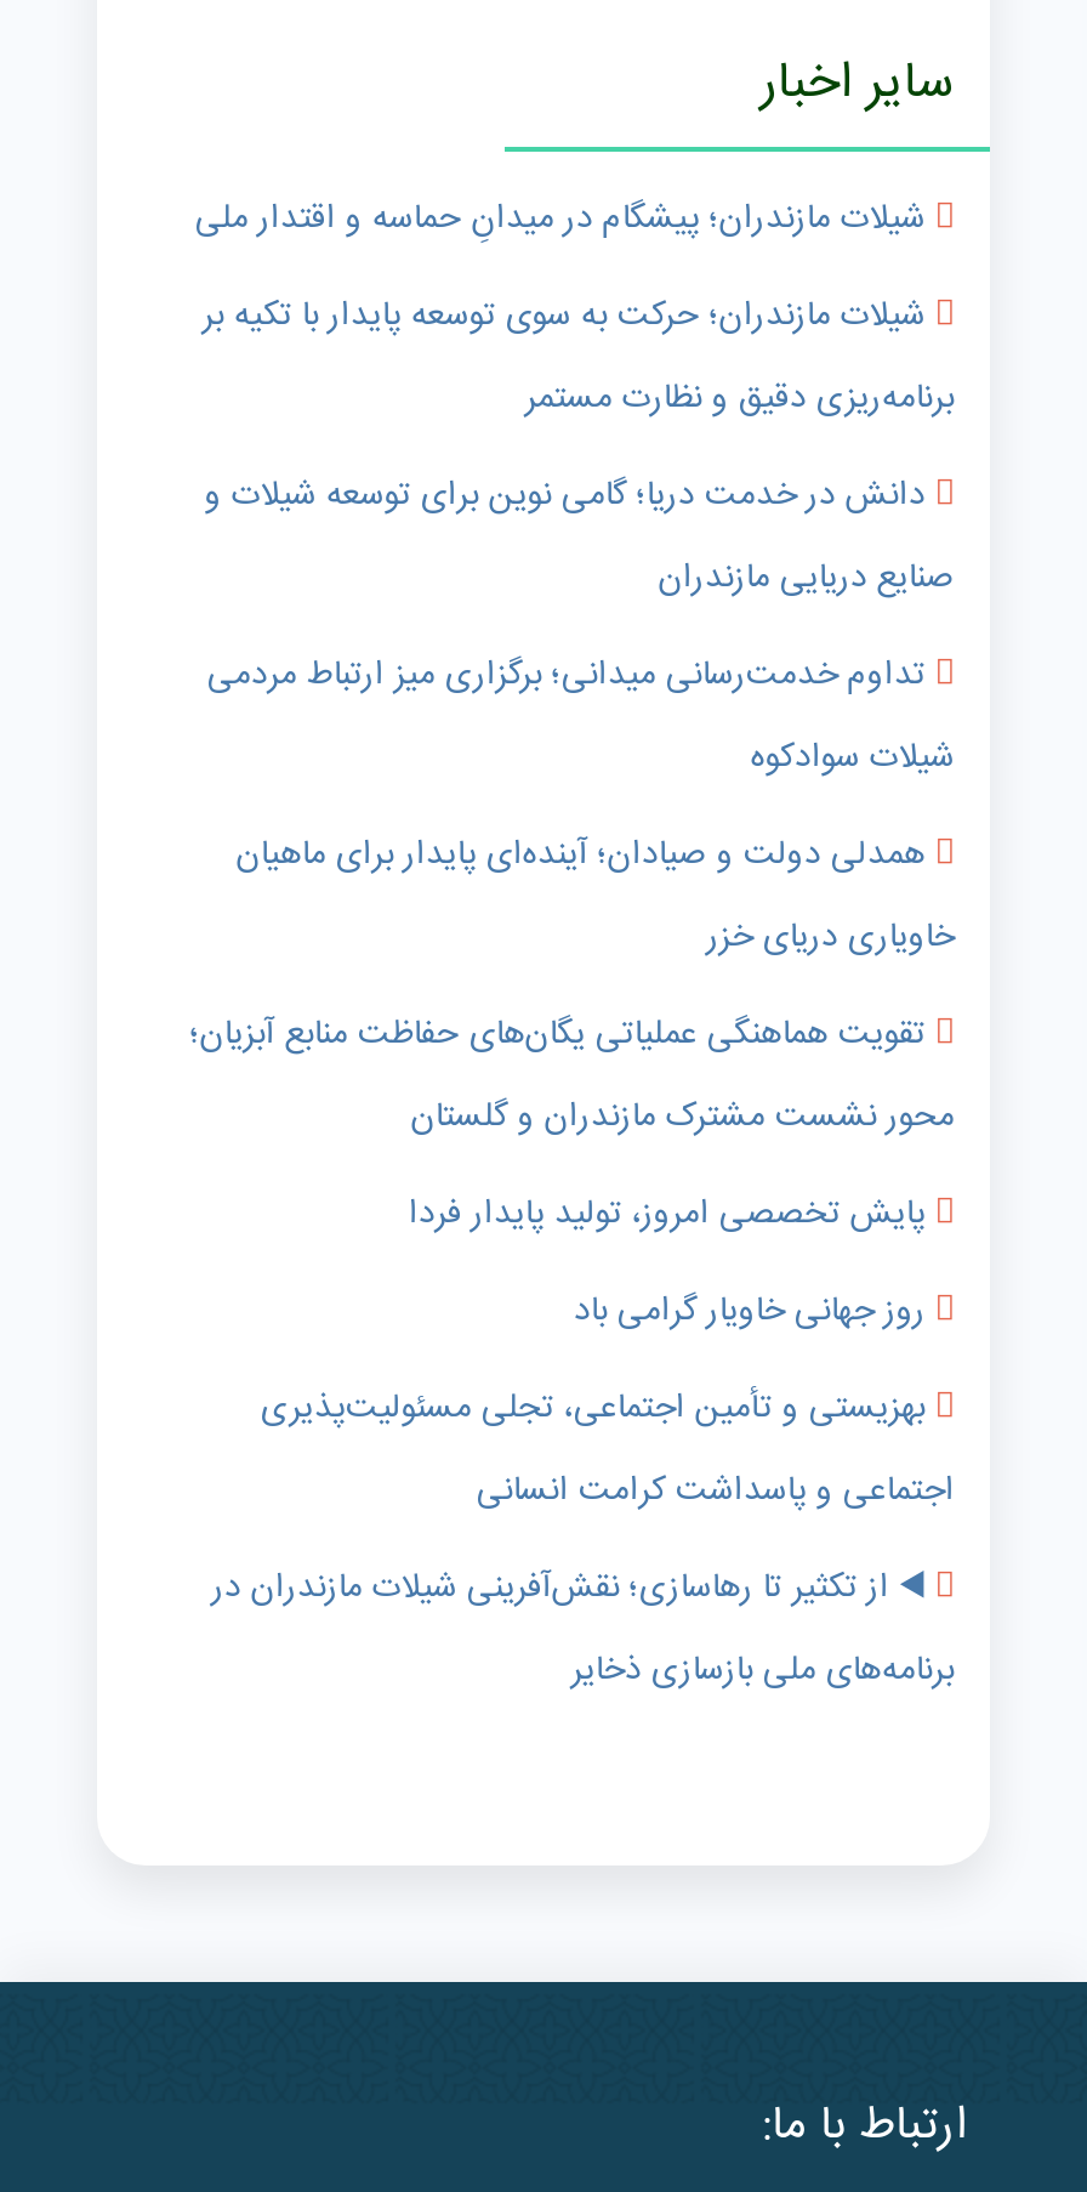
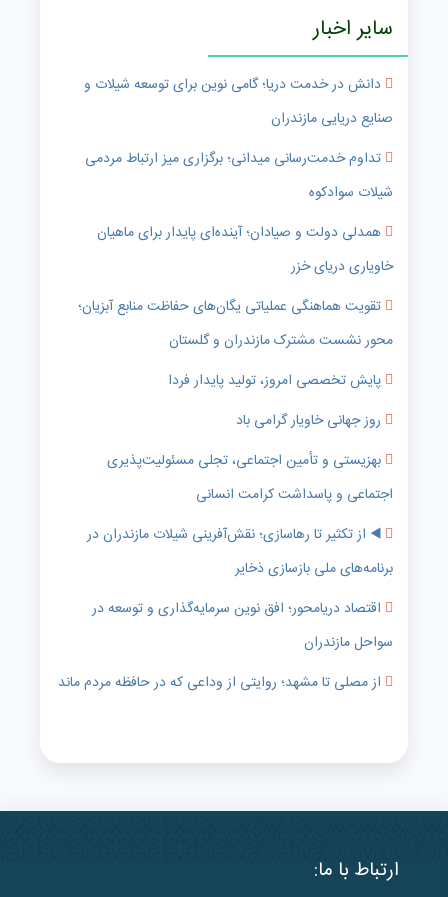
[195,191,954,429] شیلات مازندران؛ پیشگام در میدانِ حماسه و اقتدار ملی | شیلات مازندران؛ حرکت به سوی توسعه پایدار با تکیه بر | برنامه‌ریزی دقیق و نظارت مستمر -> none
moved [190,468,954,1701] -> [78,73,393,581]: دانش در خدمت دریا؛ گامی نوین برای توسعه شیلات و | صنایع دریایی مازندران | تداوم خدمت‌رسانی میدانی؛ برگزاری میز ارتباط مردمی | ... | اجتماعی و پاسداشت کرامت انسانی | برنامه‌های ملی بازسازی ذخایر
none -> [58,597,393,695] اقتصاد دریا‌محور؛ افق نوین سرمایه‌گذاری و توسعه در | سواحل مازندران | از مصلی تا مشهد؛ روایتی از وداعی که در حافظه مردم ماند

